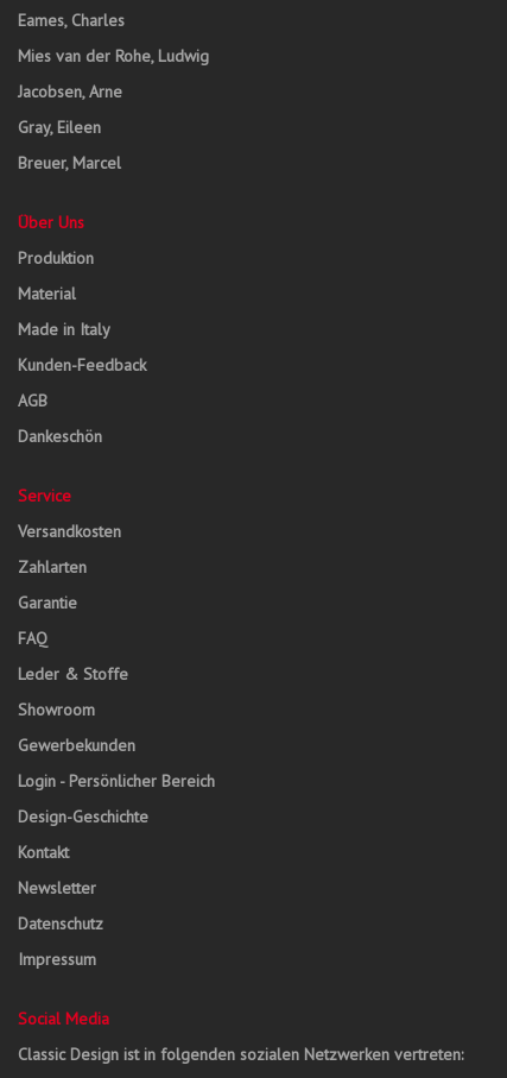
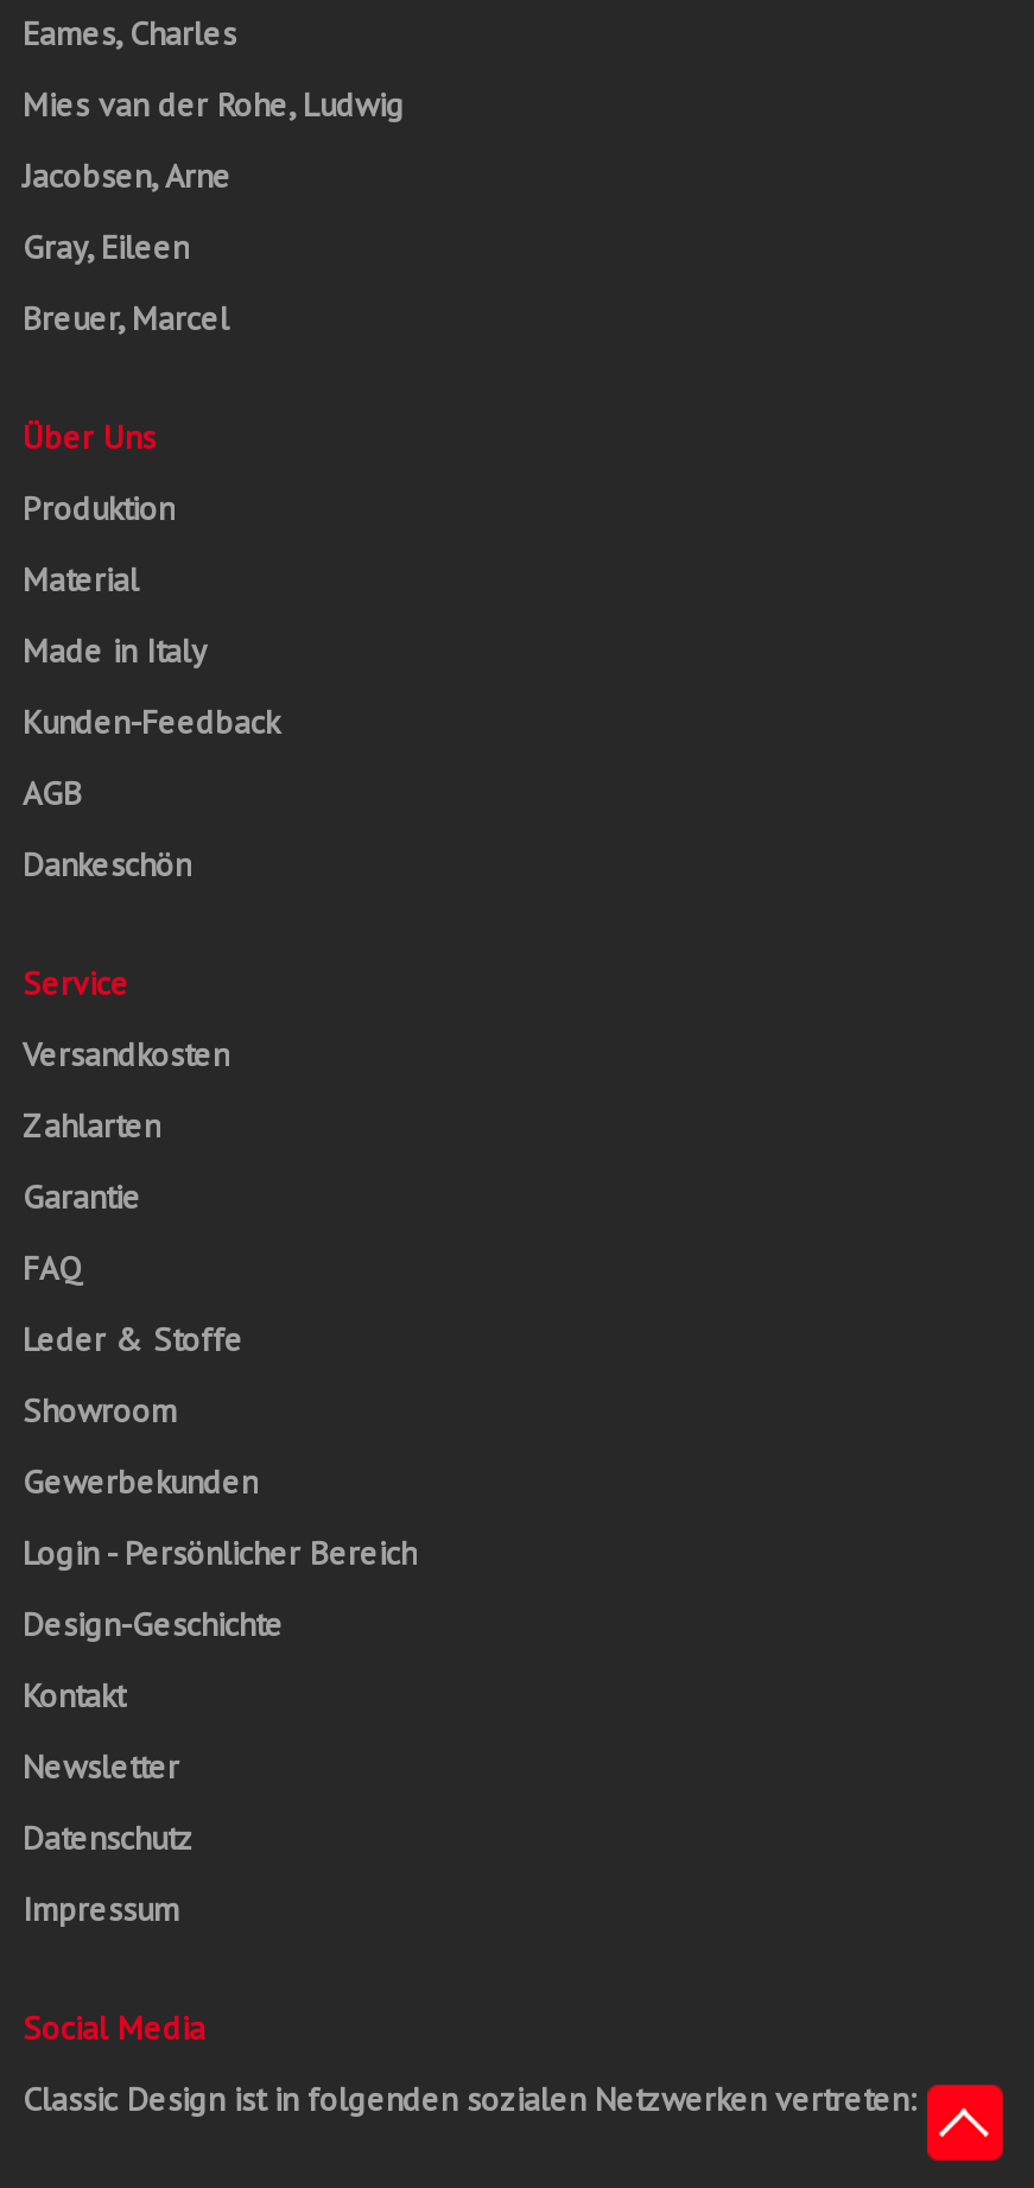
none -> [922,2080,1008,2165] [image]

